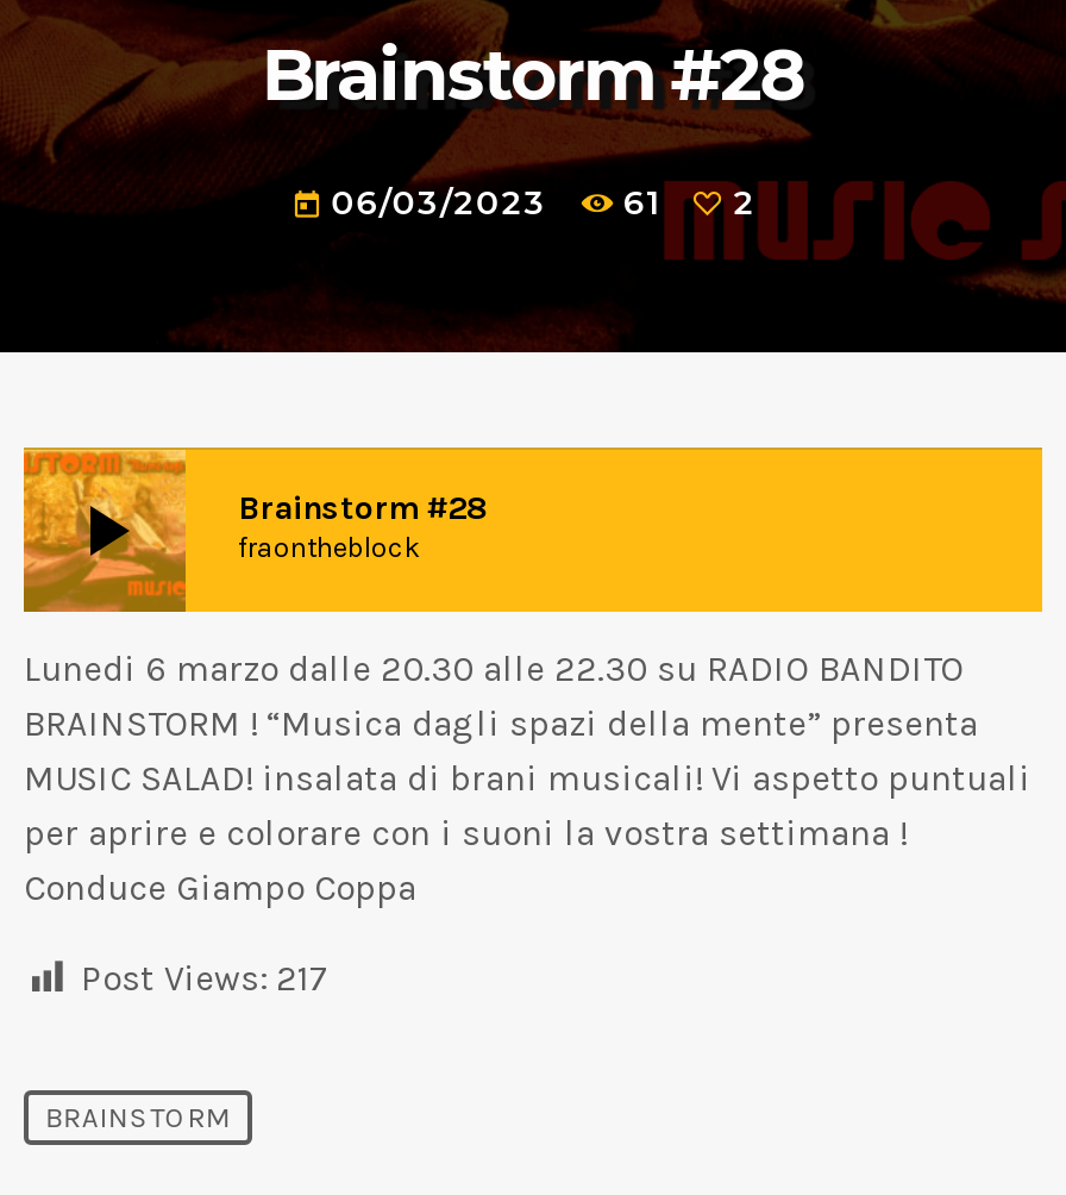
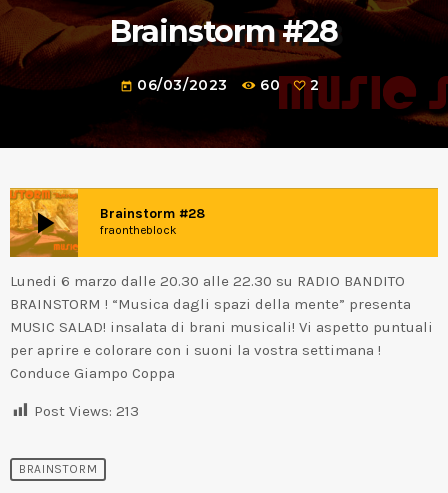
[623,180,672,223] 61 -> [260,76,285,94] 60
[81,957,328,1000] Post Views: 217 -> [34,402,139,420] Post Views: 213

